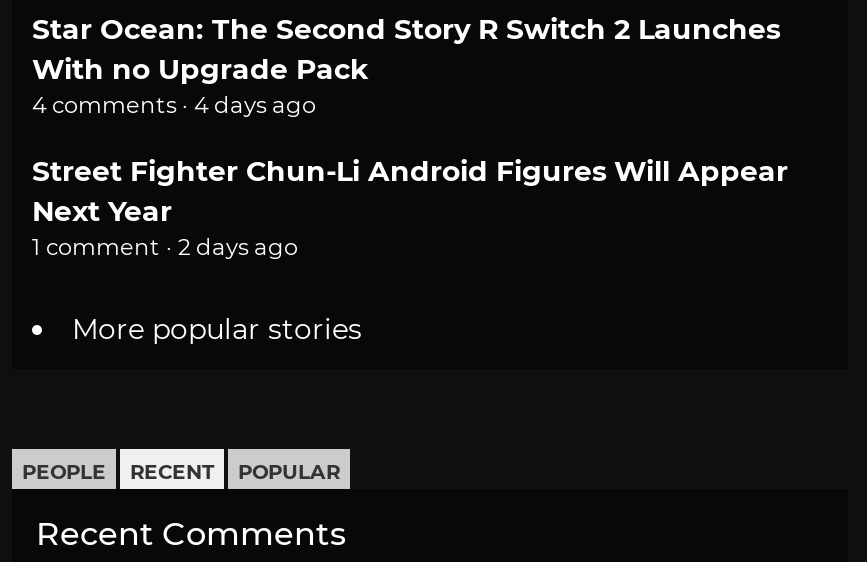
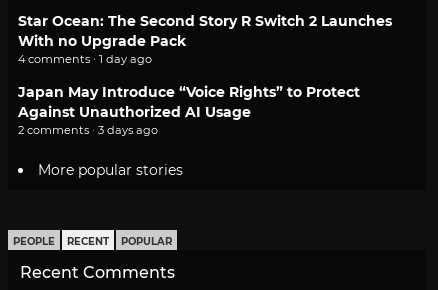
[32,91,316,119] 4 comments · 4 days ago -> [18,51,152,65] 4 comments · 1 day ago
[32,153,788,261] Street Fighter Chun-Li Android Figures Will Appear | Next Year | 1 comment · 2 days ago -> [18,82,360,136] Japan May Introduce “Voice Rights” to Protect | Against Unauthorized AI Usage | 2 comments · 3 days ago

